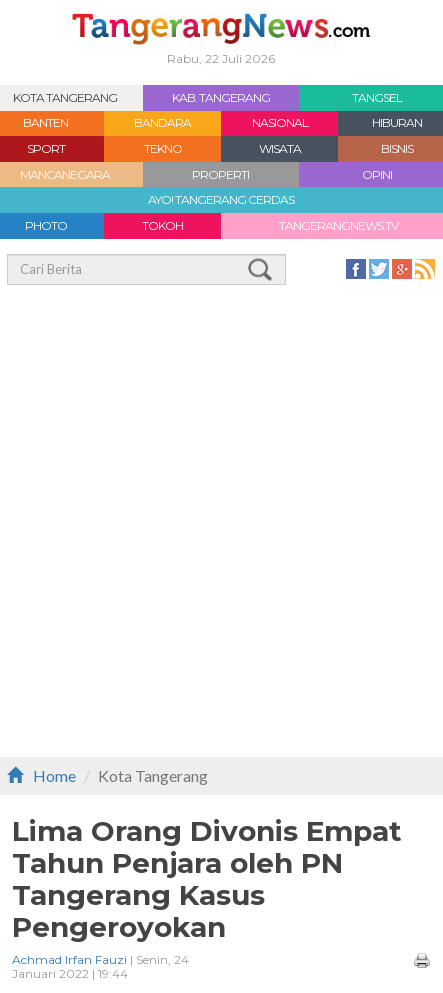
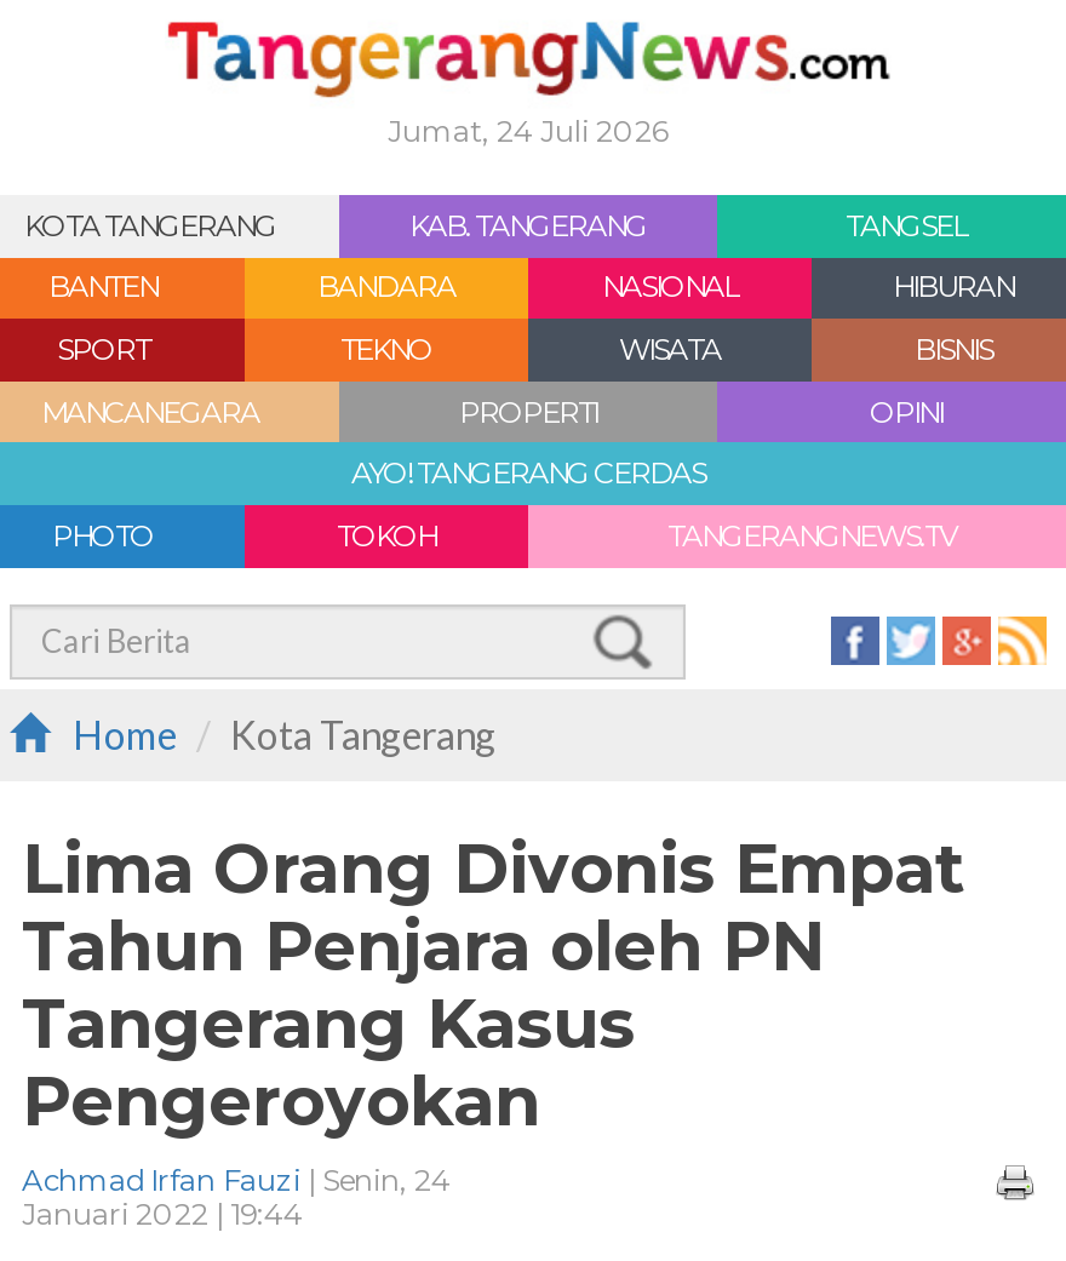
[167,51,275,66] Rabu, 22 Juli 2026 -> [388,113,669,149] Jumat, 24 Juli 2026

